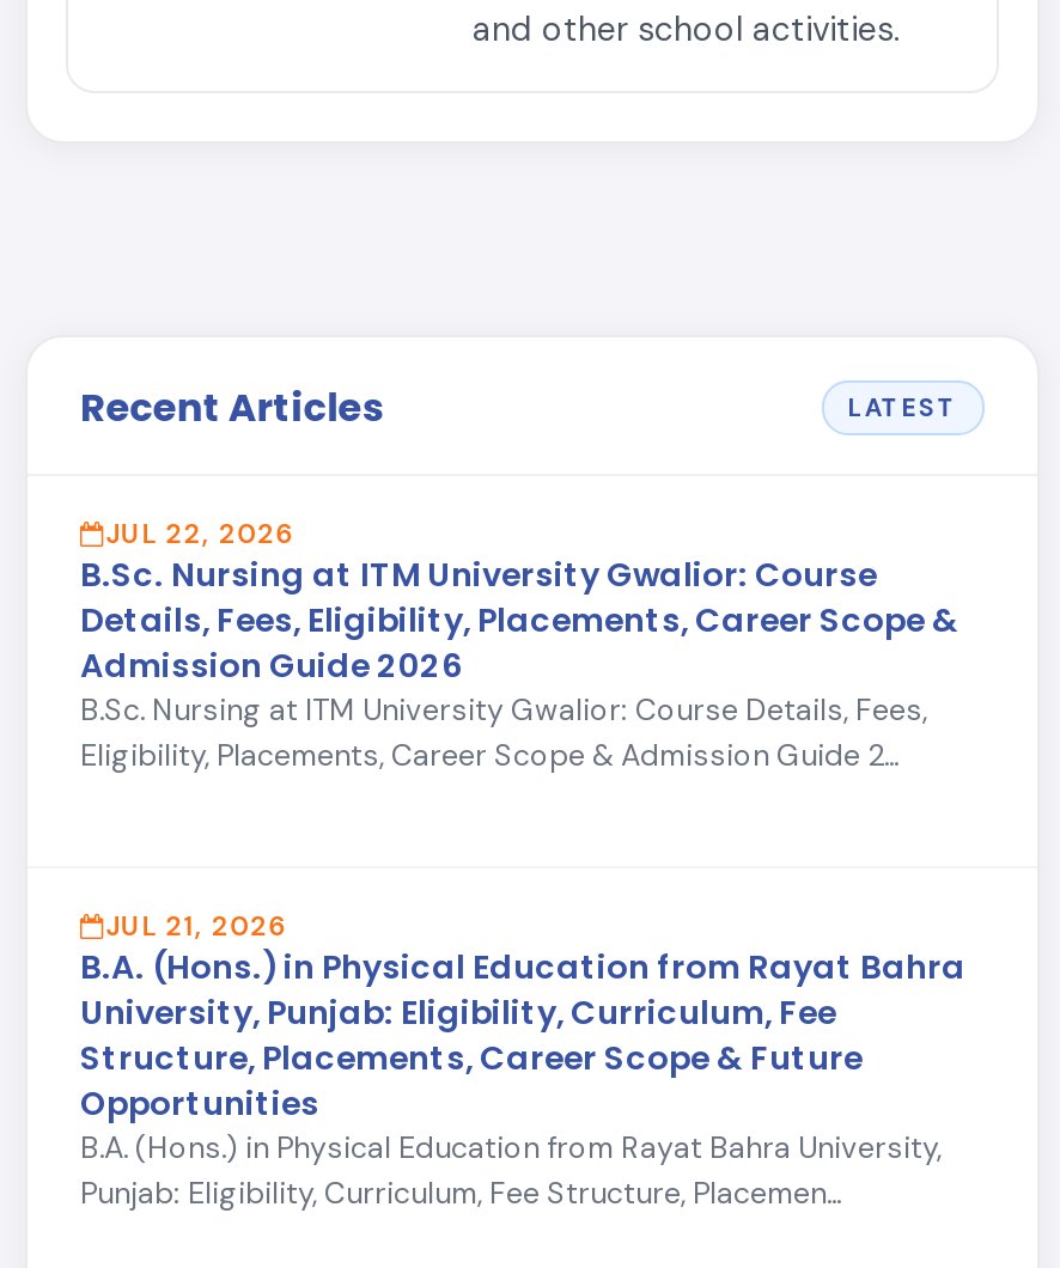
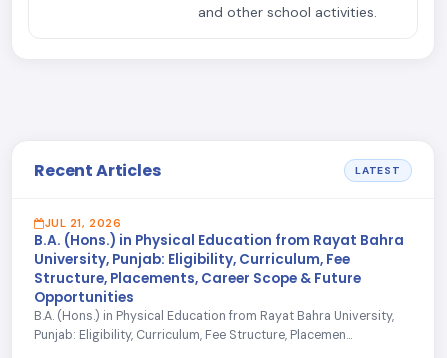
[80,517,958,775] JUL 22, 2026 | B.Sc. Nursing at ITM University Gwalior: Course | Details, Fees, Eligibility, Placements, Career Scope & | Admission Guide 2026 | B.Sc. Nursing at ITM University Gwalior: Course Details, Fees, | Eligibility, Placements, Career Scope & Admission Guide 2... -> none

